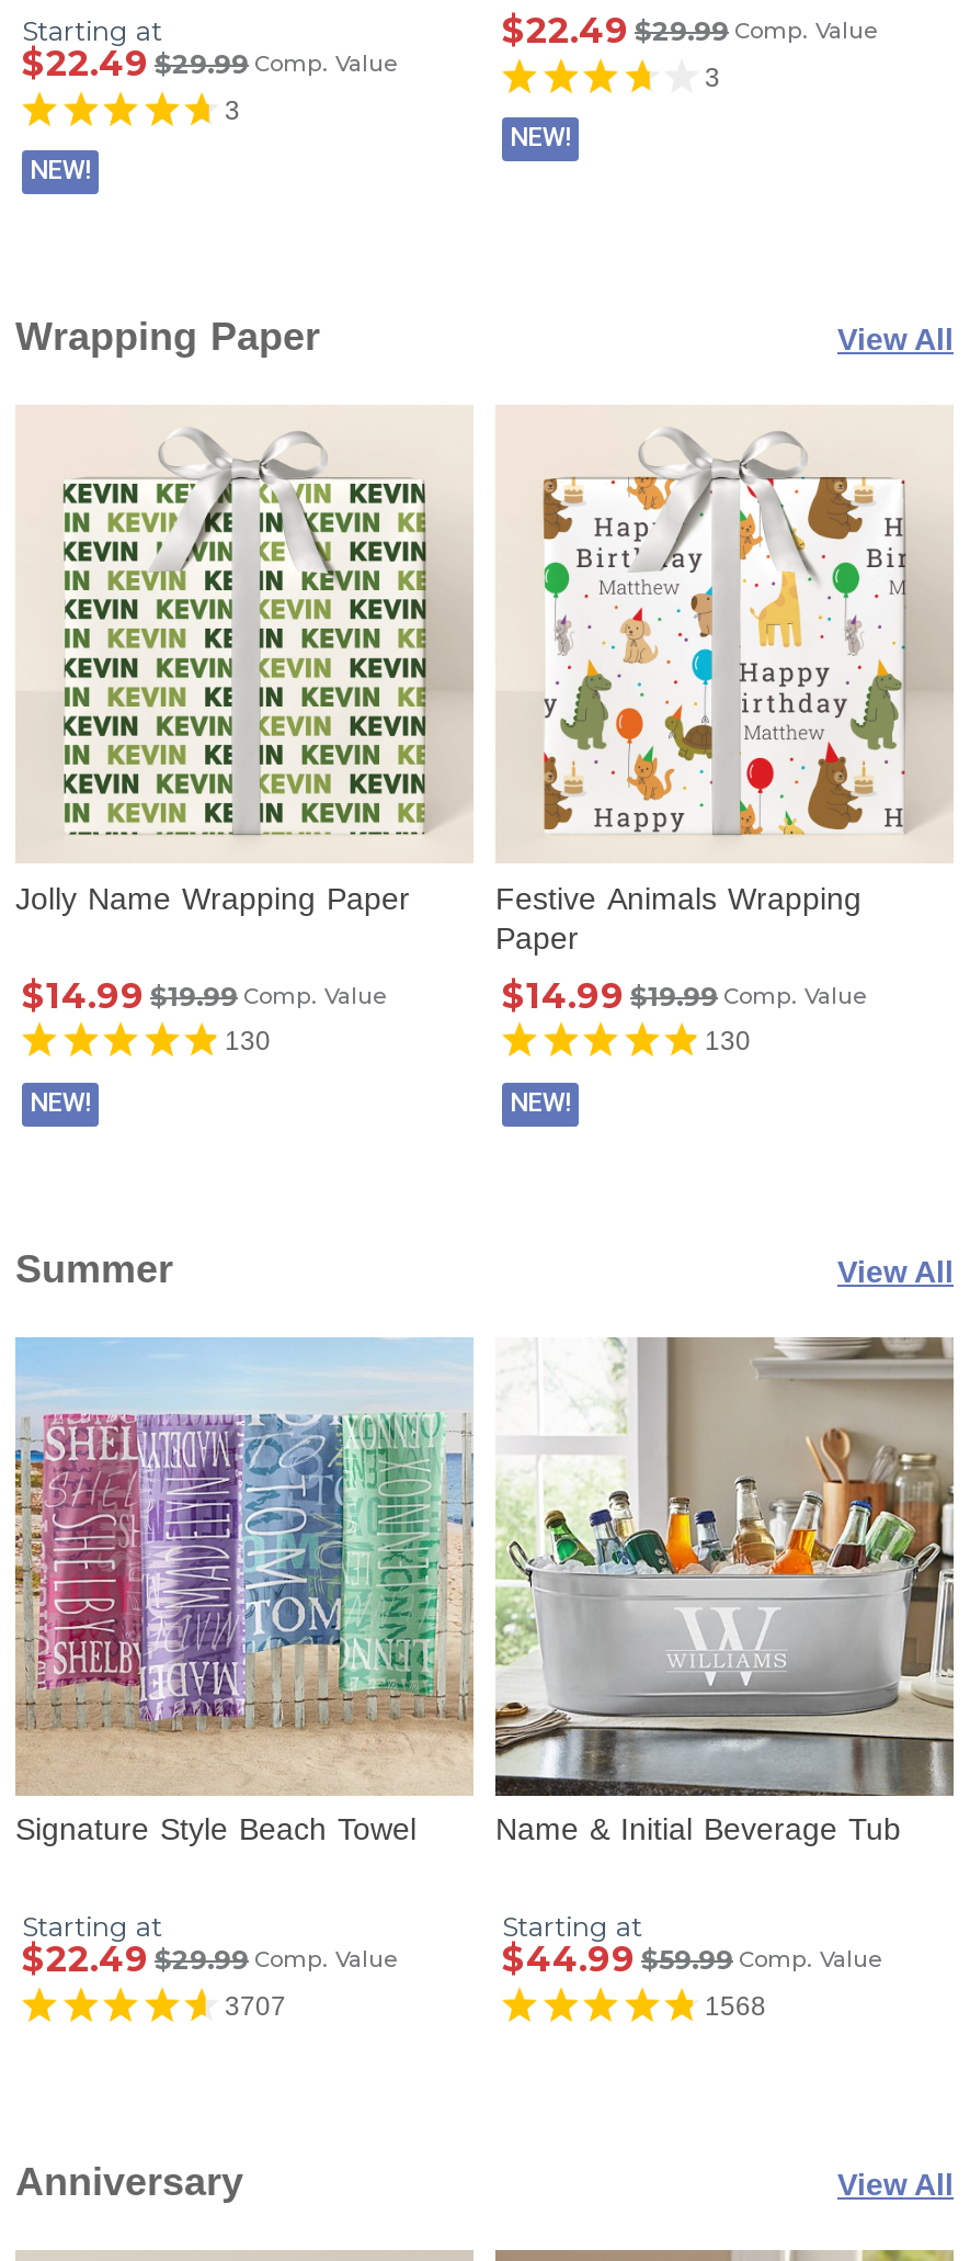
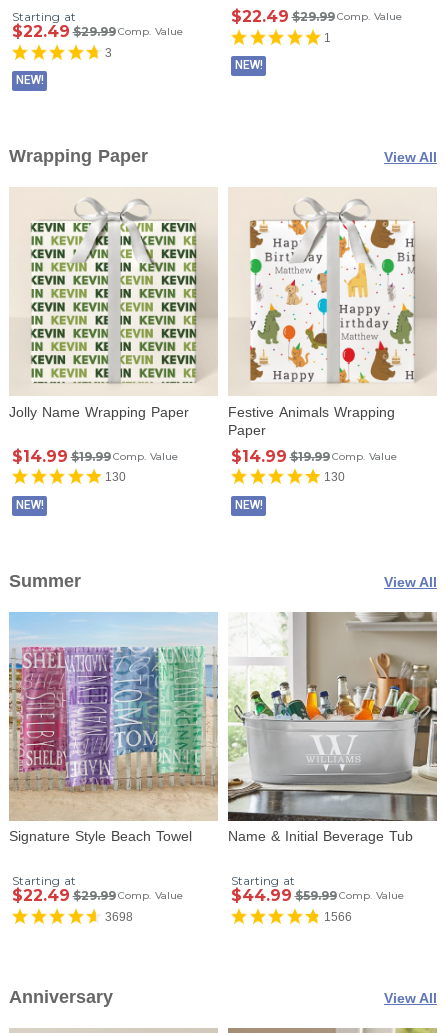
[705,62,720,93] 3 -> [323,31,330,45] 1
[225,1991,286,2021] 3707 -> [104,910,132,924] 3698
[705,1991,766,2021] 1568 -> [323,910,351,924] 1566

